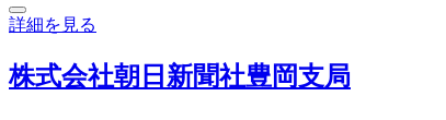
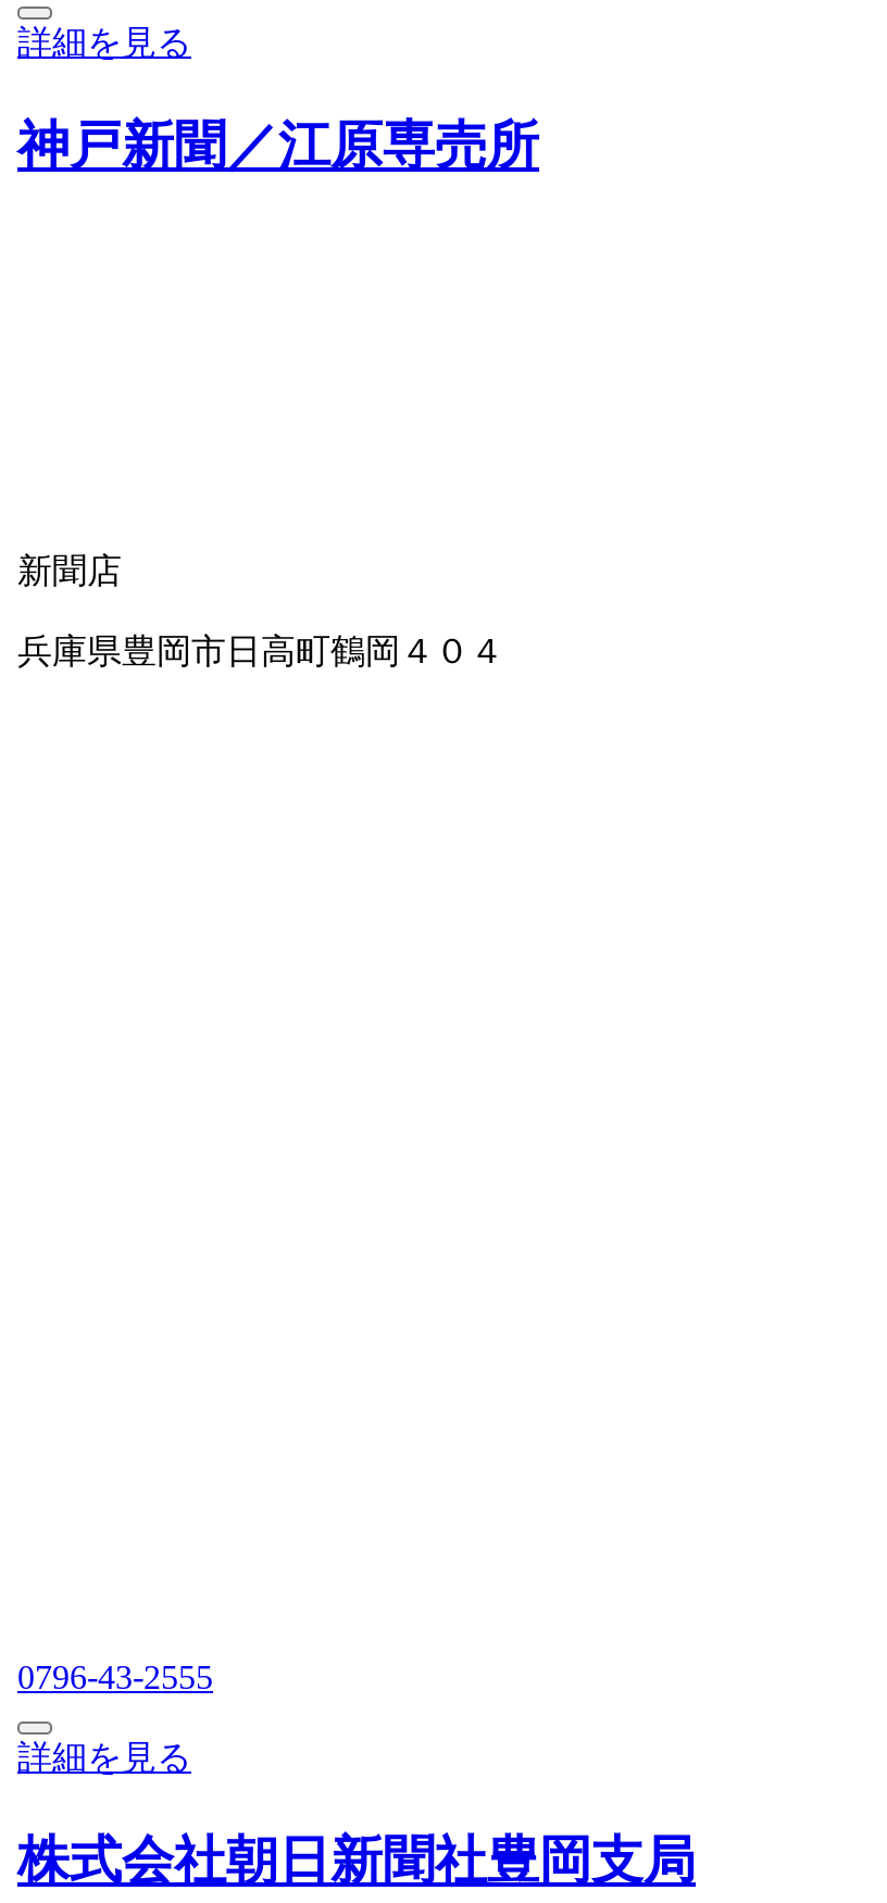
none -> [17,118,539,174] 神戸新聞／江原専売所
none -> [17,552,504,670] 新聞店 | 兵庫県豊岡市日高町鶴岡４０４
none -> [17,1659,213,1776] 0796-43-2555 | 詳細を見る

